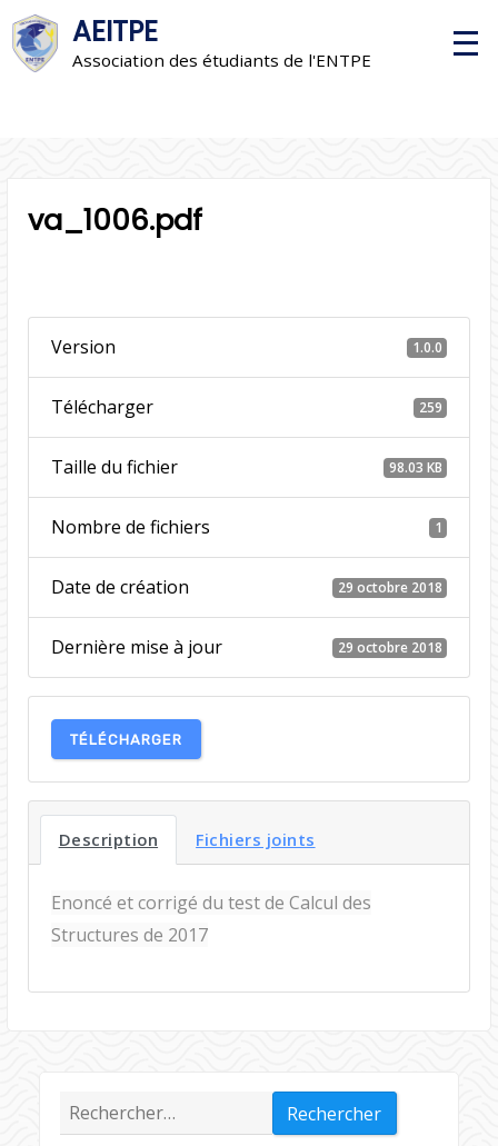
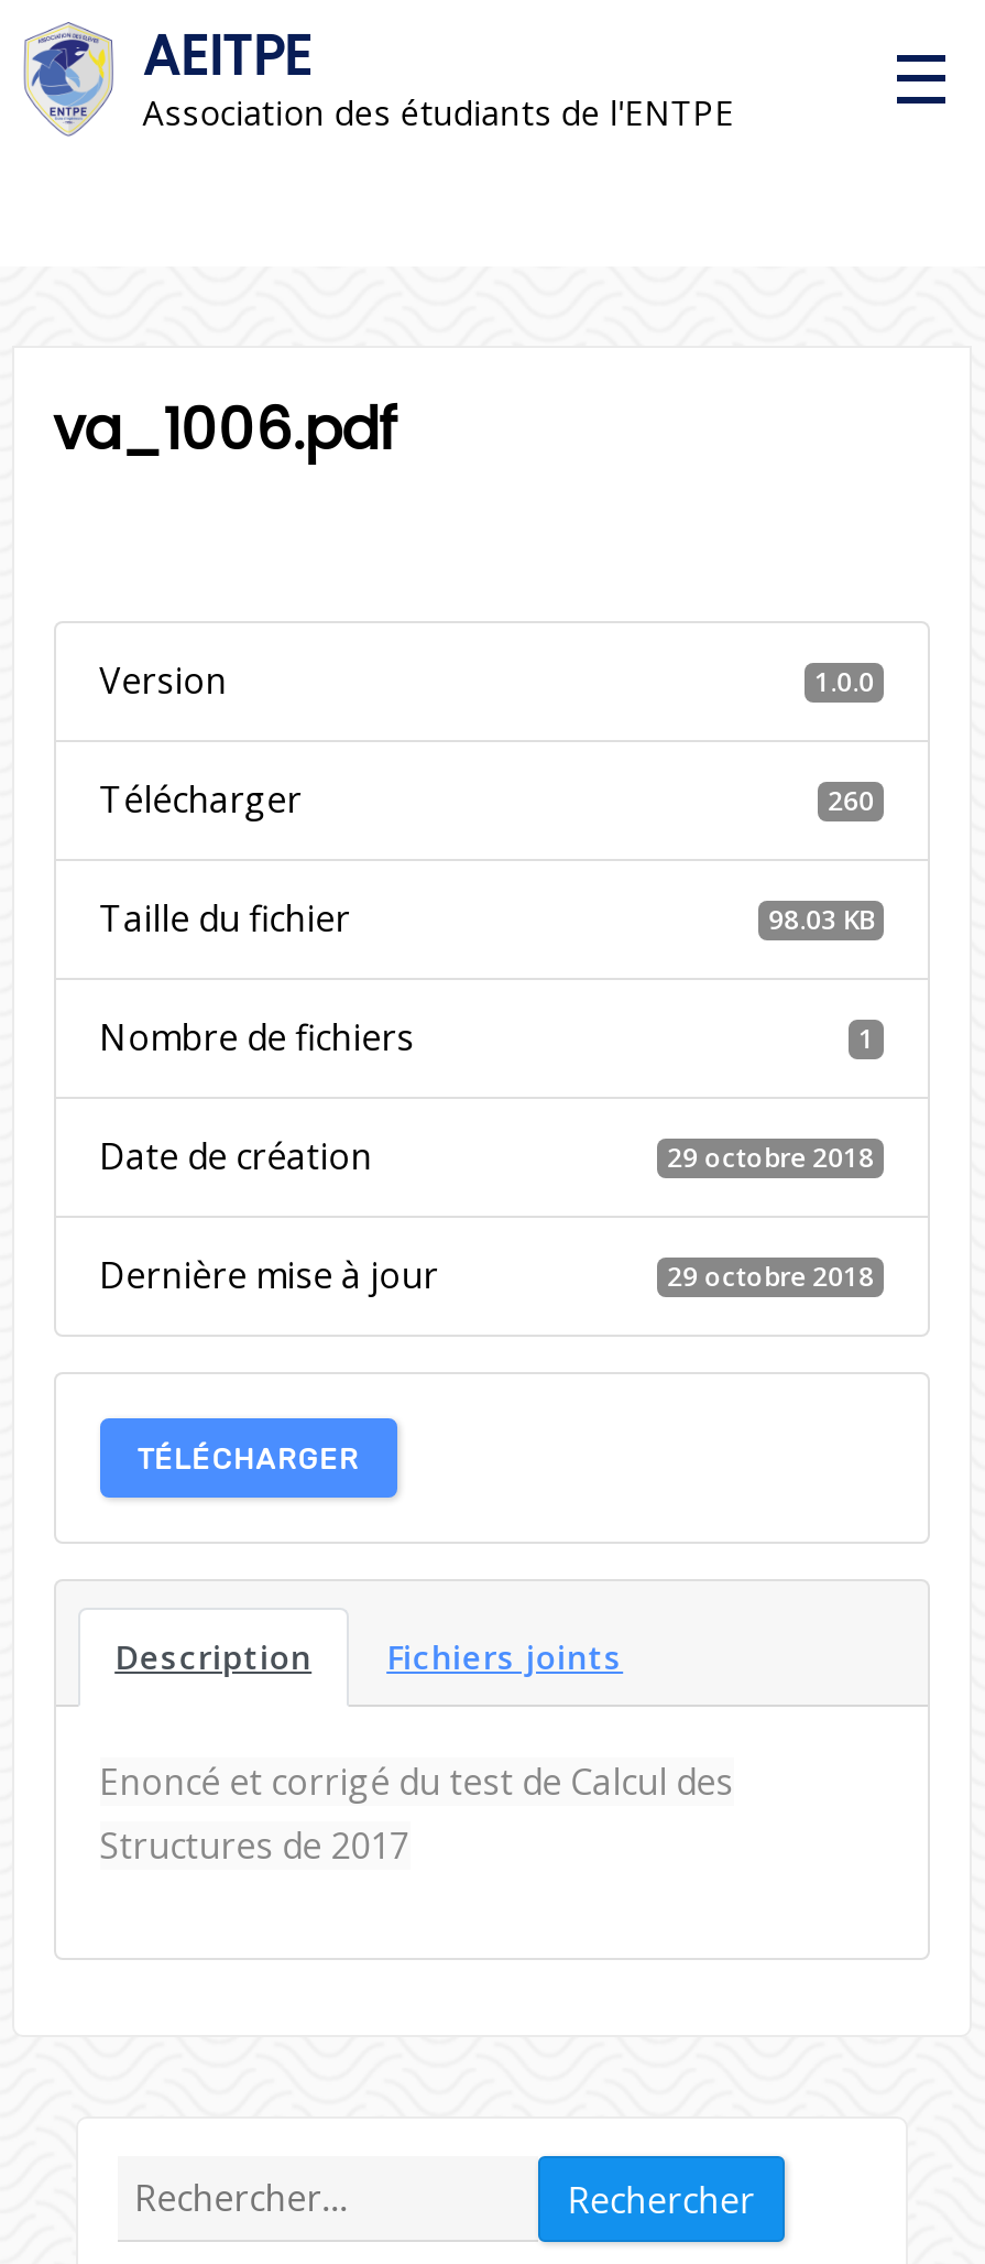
[419,397,442,416] 259 -> [828,781,874,818] 260

